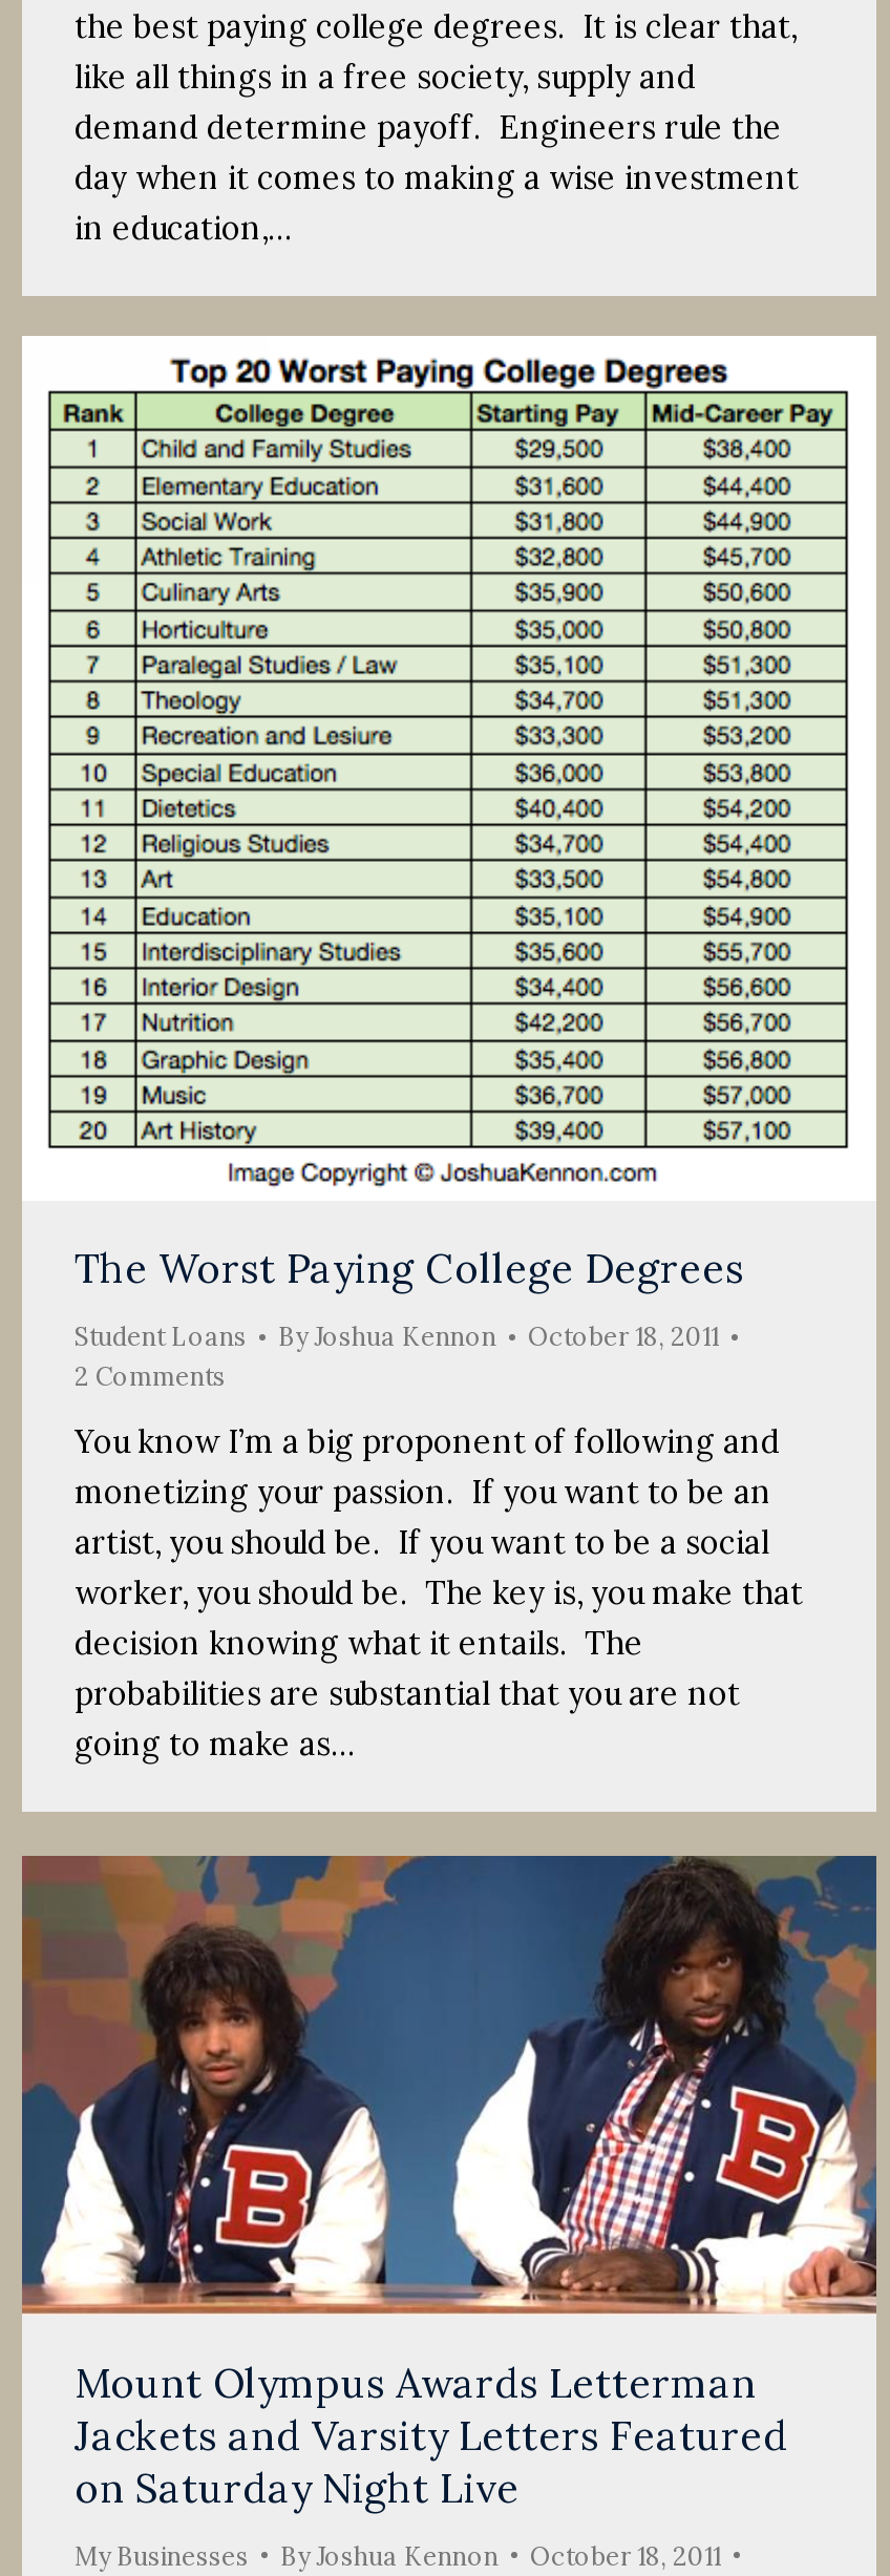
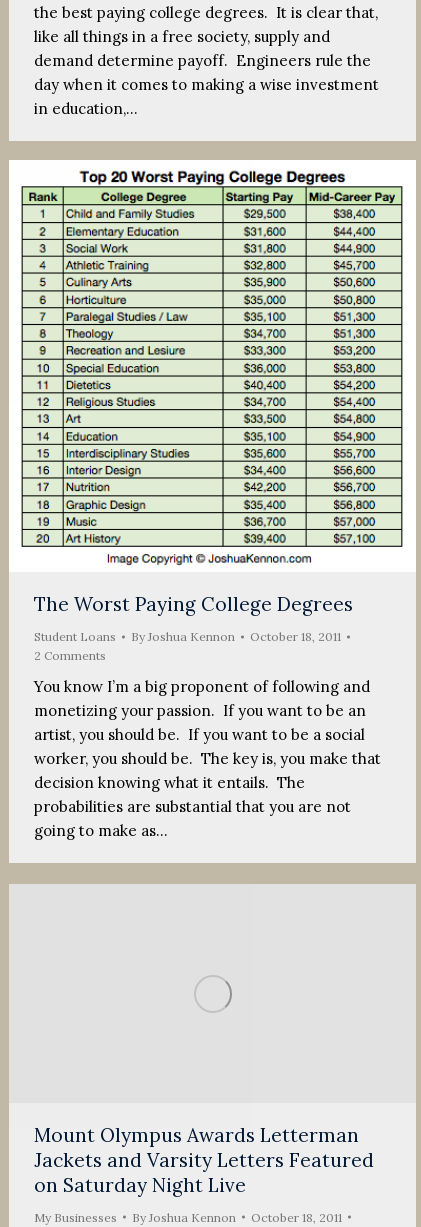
[20,1854,878,2316] [image] -> none

